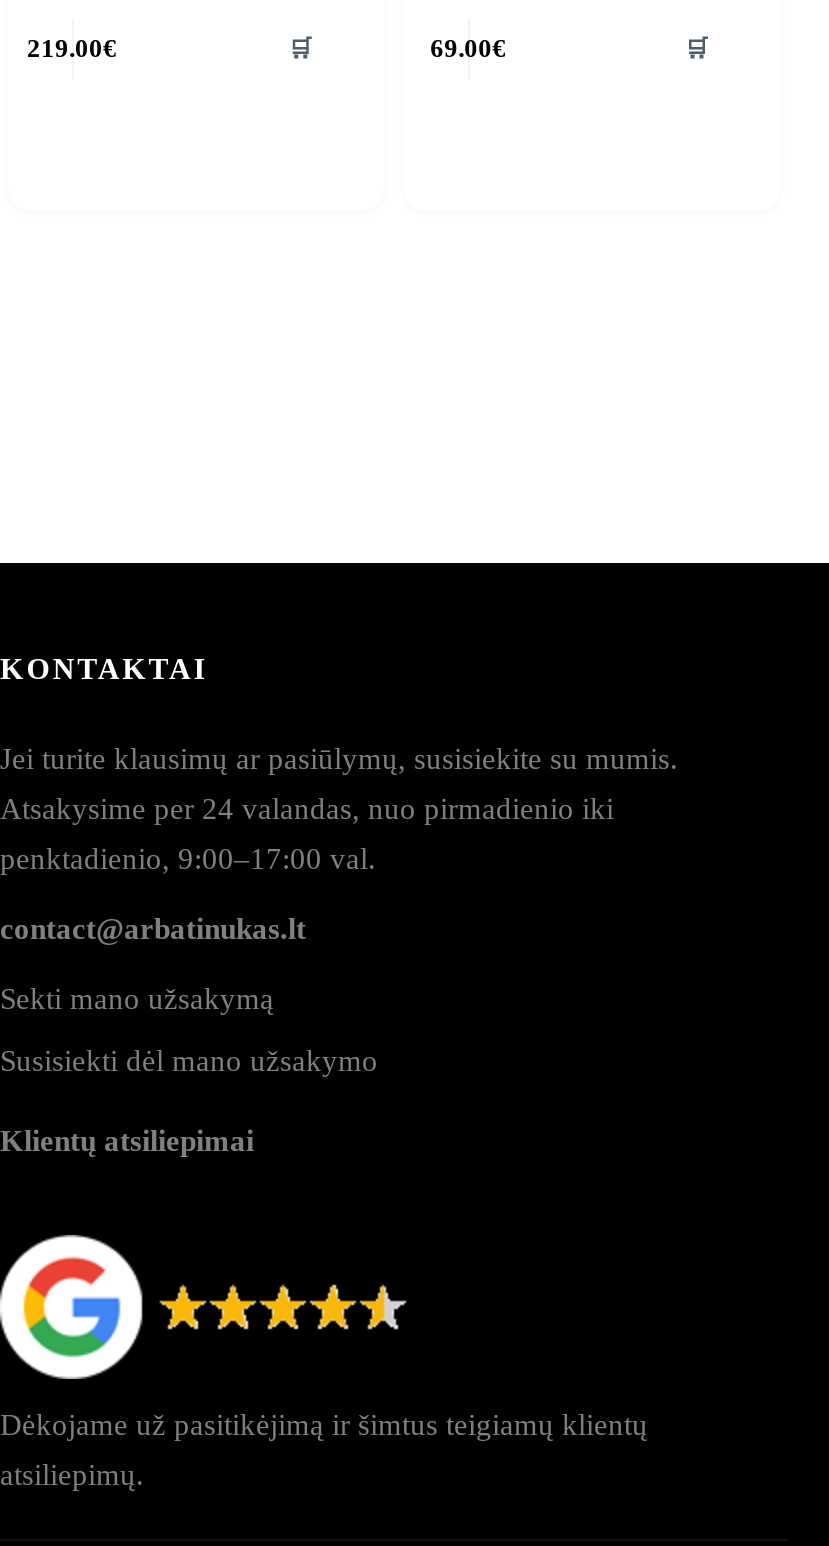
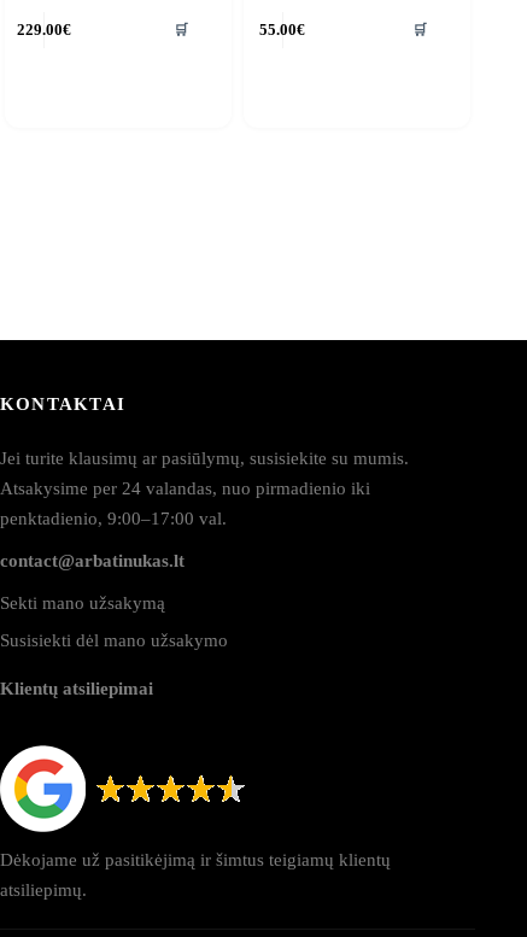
[27,33,117,63] 219.00€ -> [16,20,71,38] 229.00€
[430,33,506,63] 69.00€ -> [259,20,305,38] 55.00€

